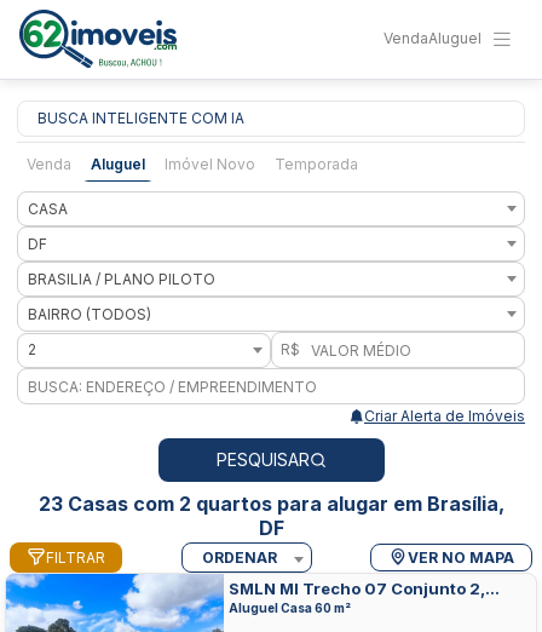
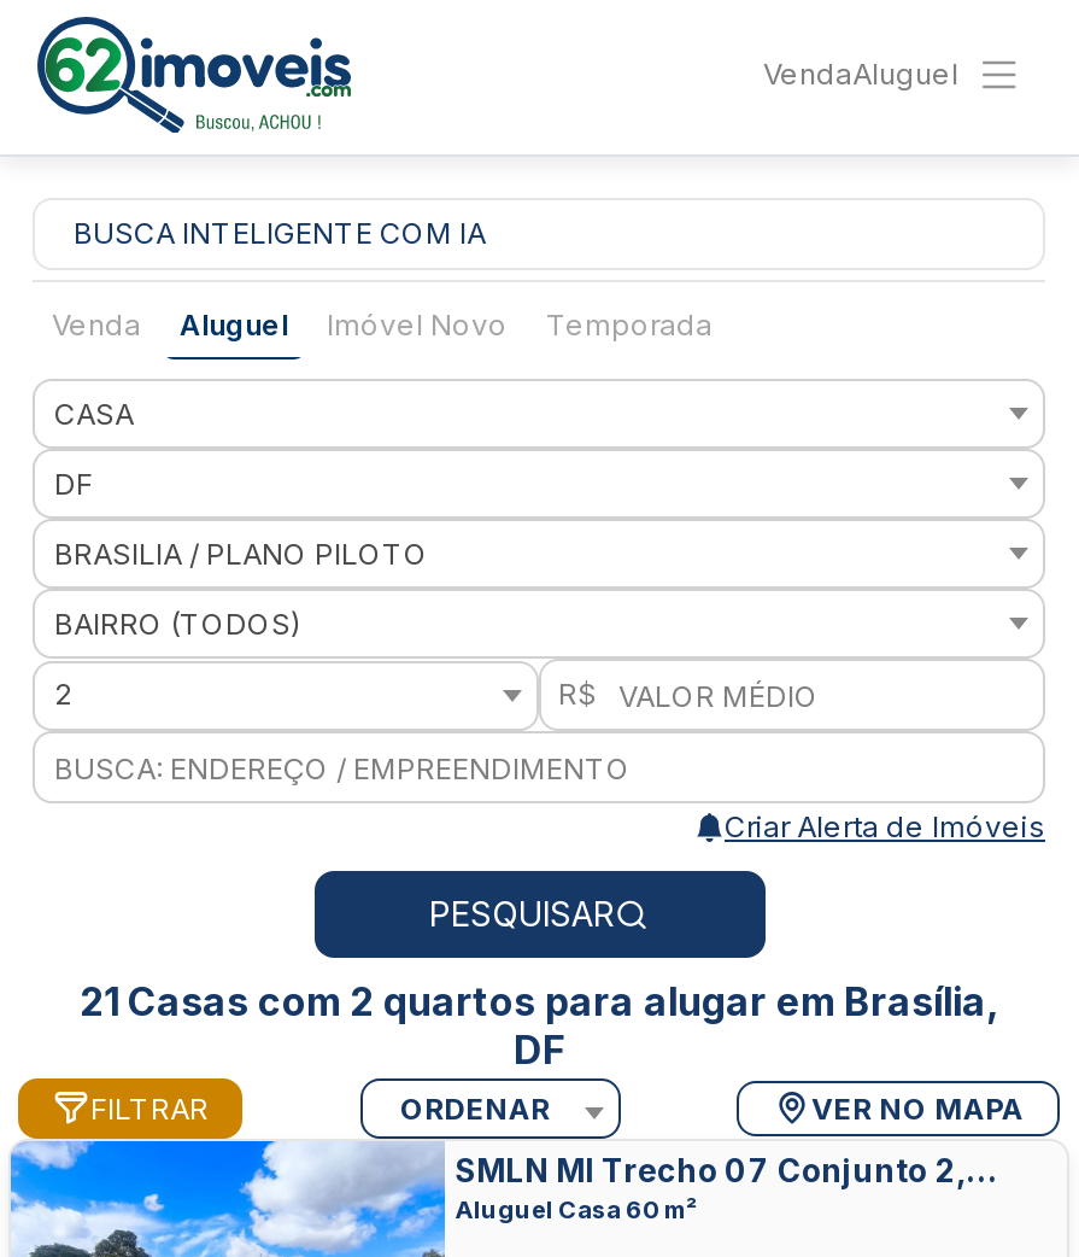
[38,492,504,516] 23 Casas com 2 quartos para alugar em Brasília, -> [80,977,998,1025] 21 Casas com 2 quartos para alugar em Brasília,

